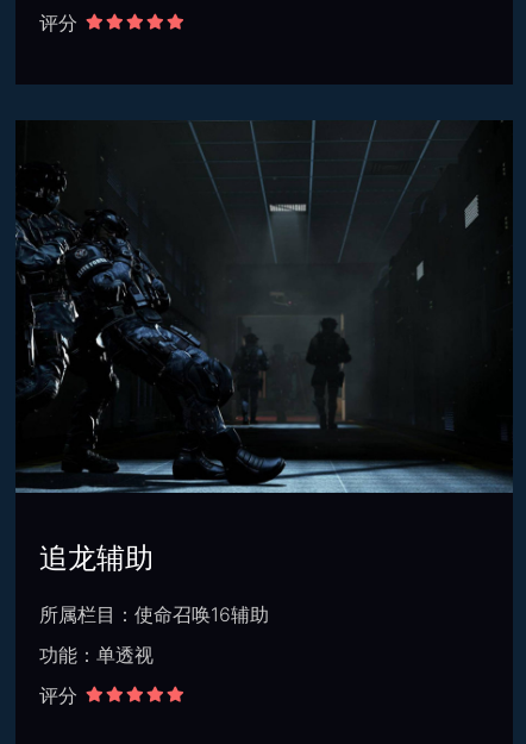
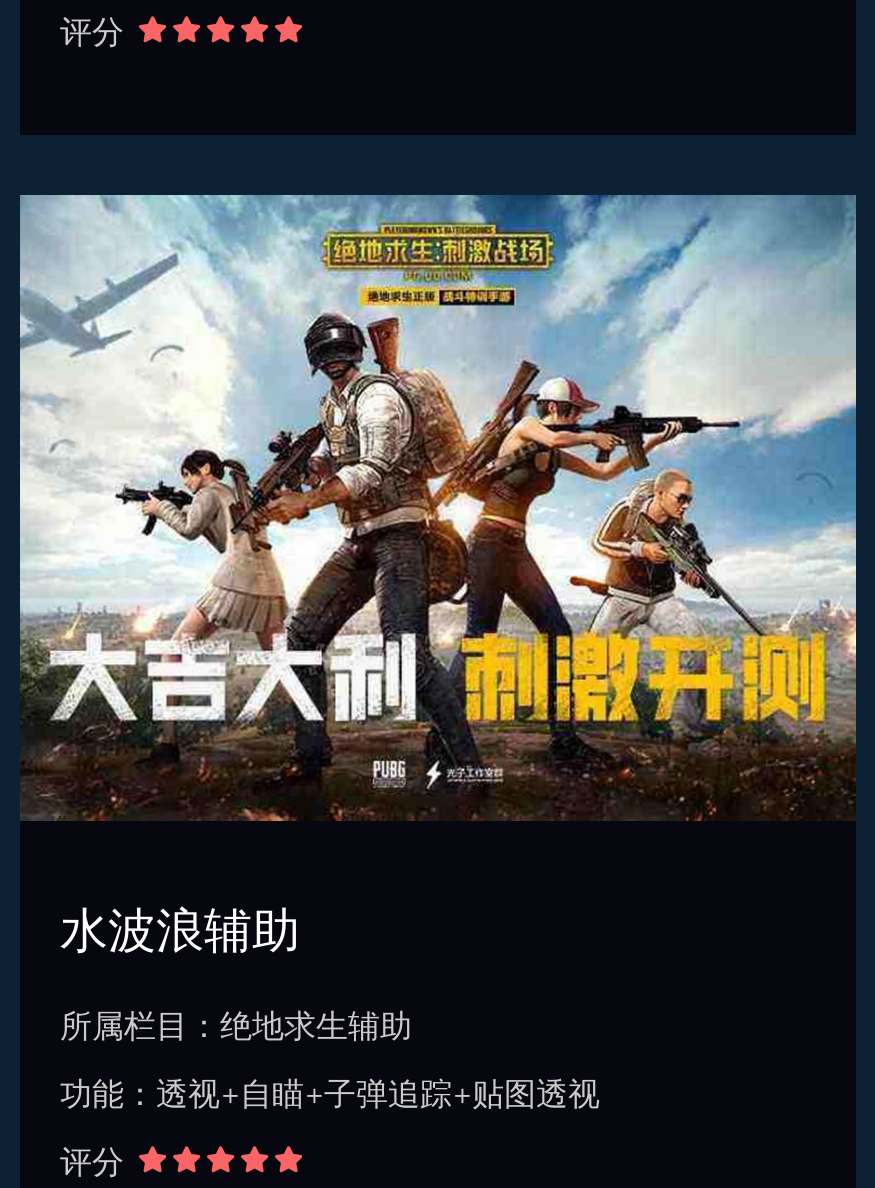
[14,119,514,575] [image] | 追龙辅助 -> [18,192,858,958] [image] | 水波浪辅助
[39,602,269,626] 所属栏目：使命召唤16辅助 -> [60,1004,412,1044] 所属栏目：绝地求生辅助
[39,643,154,667] 功能：单透视 -> [60,1072,600,1112] 功能：透视+自瞄+子弹追踪+贴图透视

